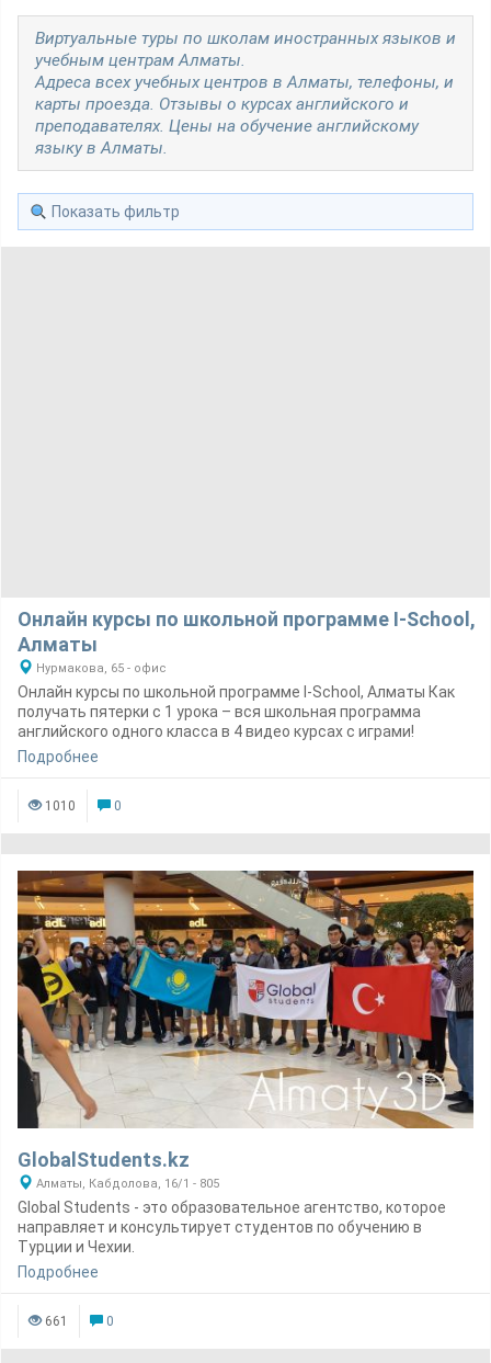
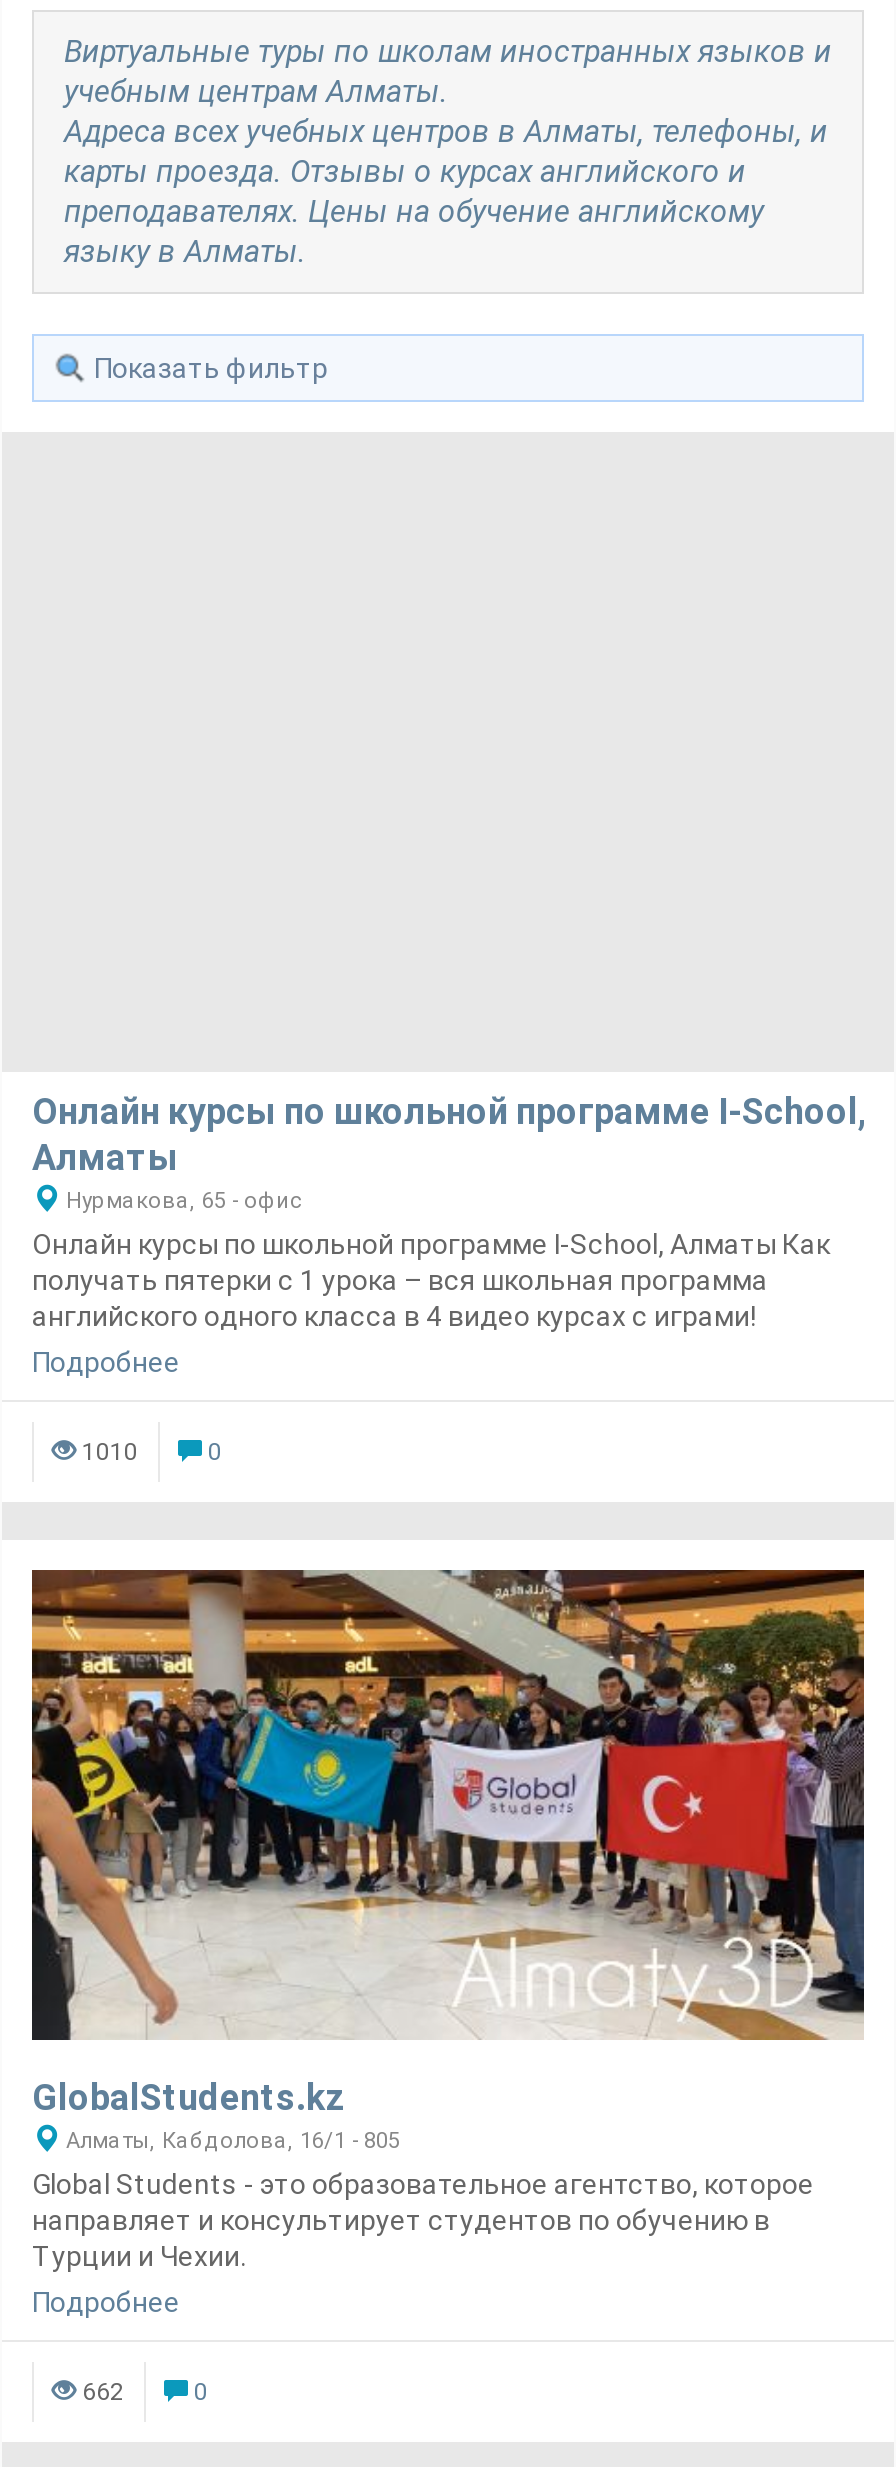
[42,1313,68,1329] 661 -> [76,2377,124,2405] 662

